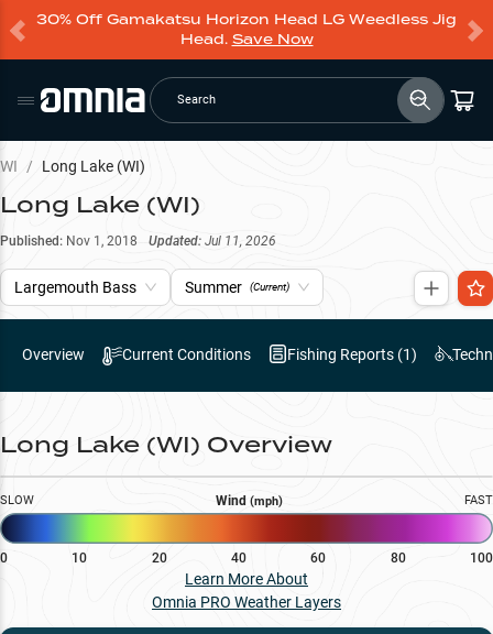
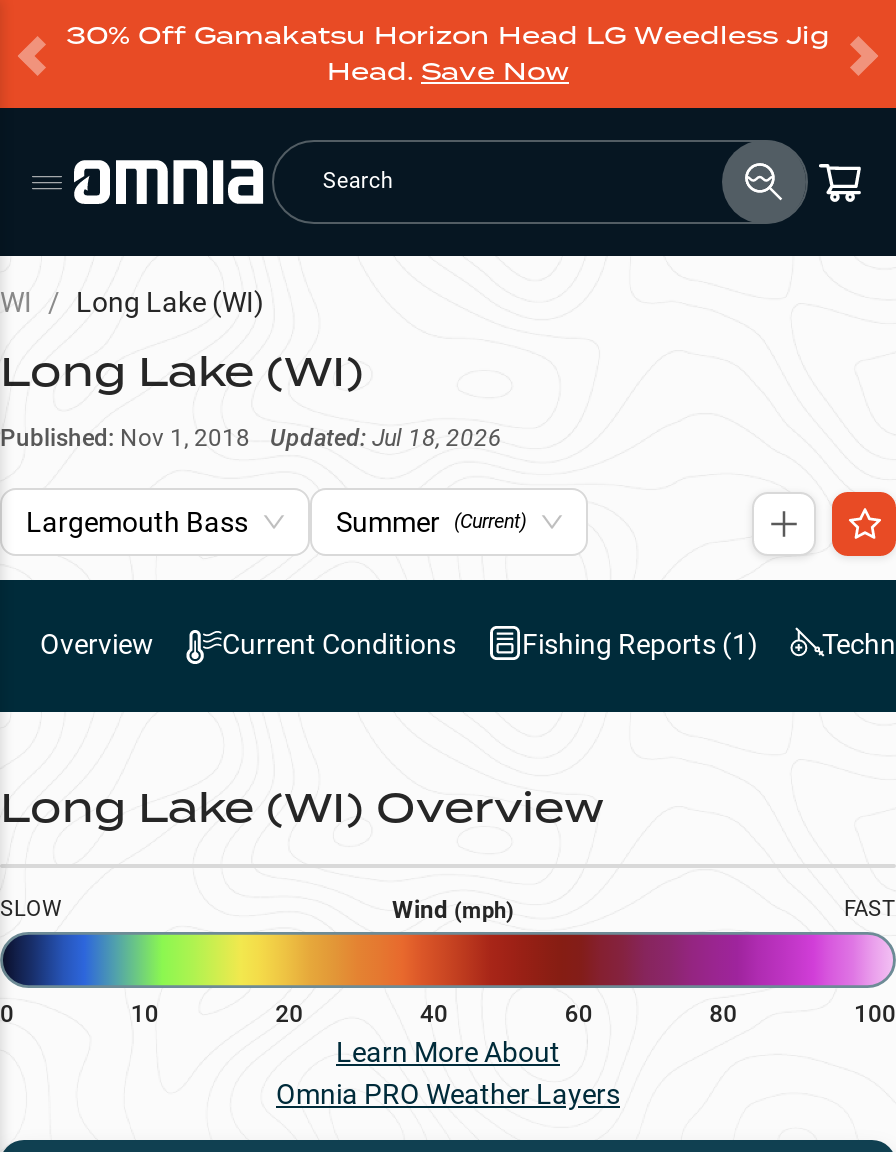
[0,233,276,249] Published: Nov 1, 2018 Updated: Jul 11, 2026 -> [0,424,502,452] Published: Nov 1, 2018 Updated: Jul 18, 2026

